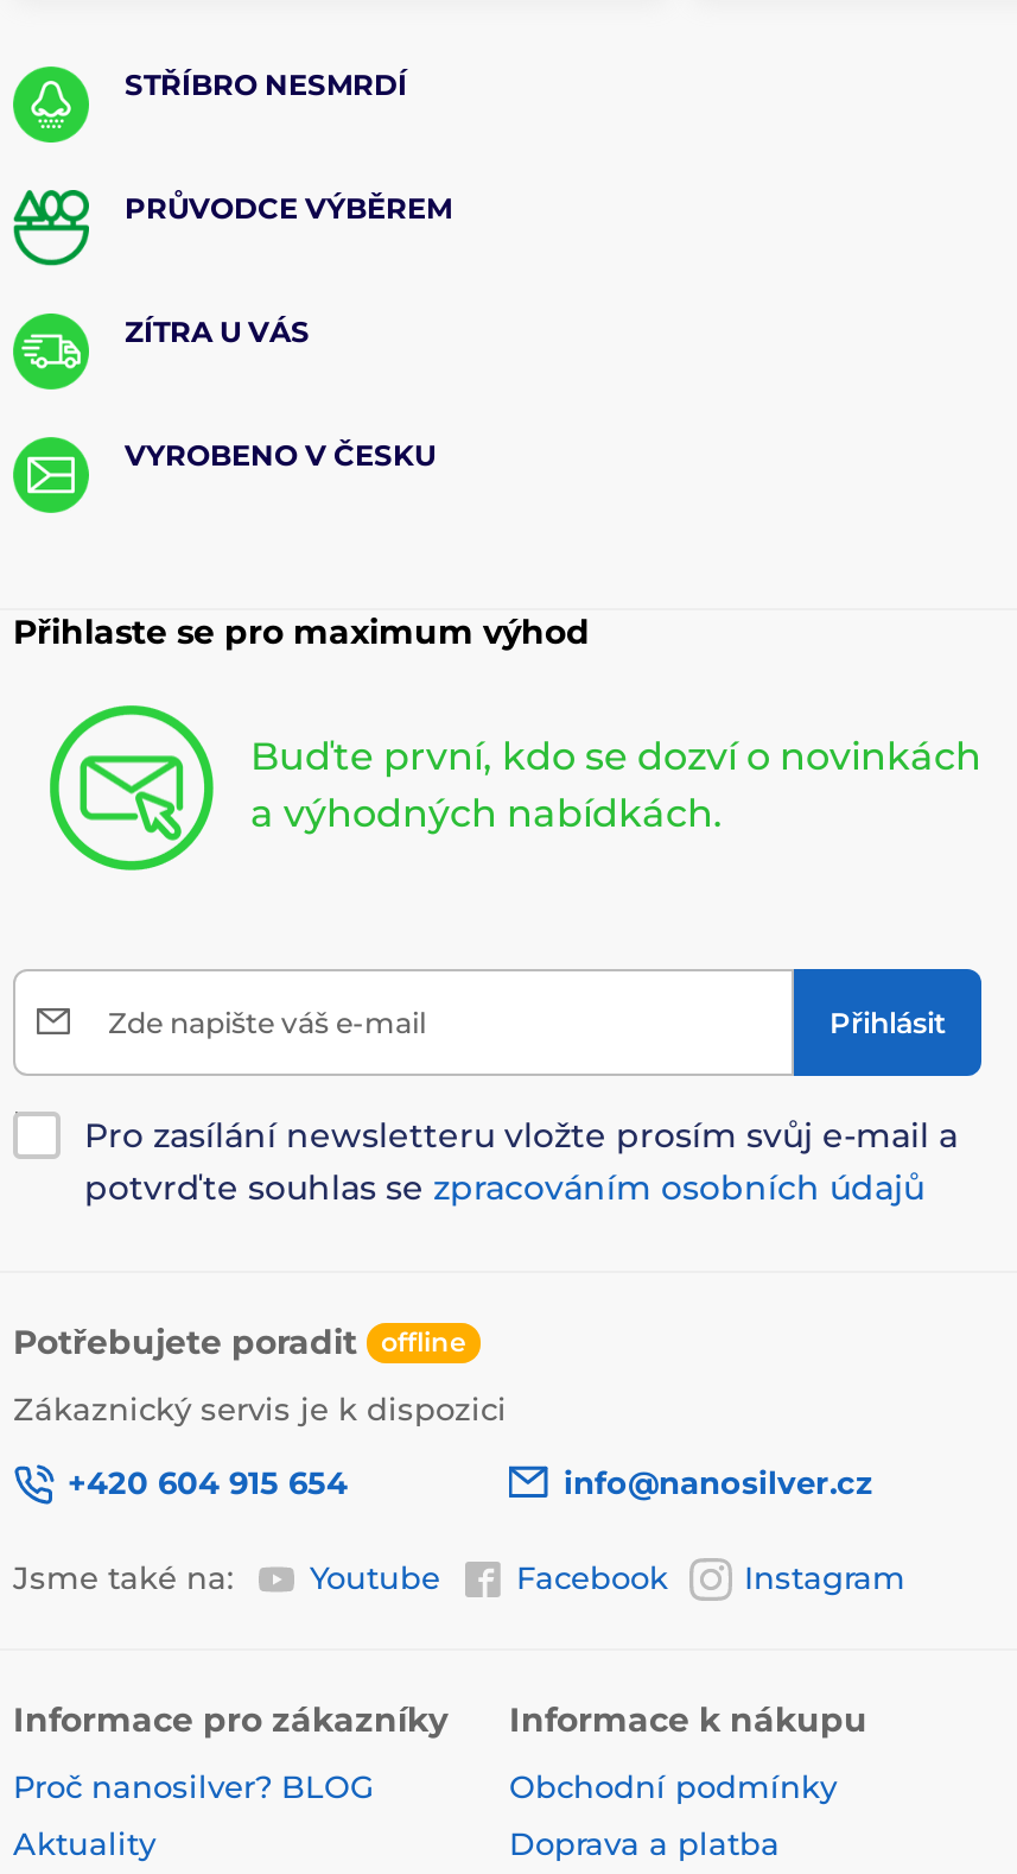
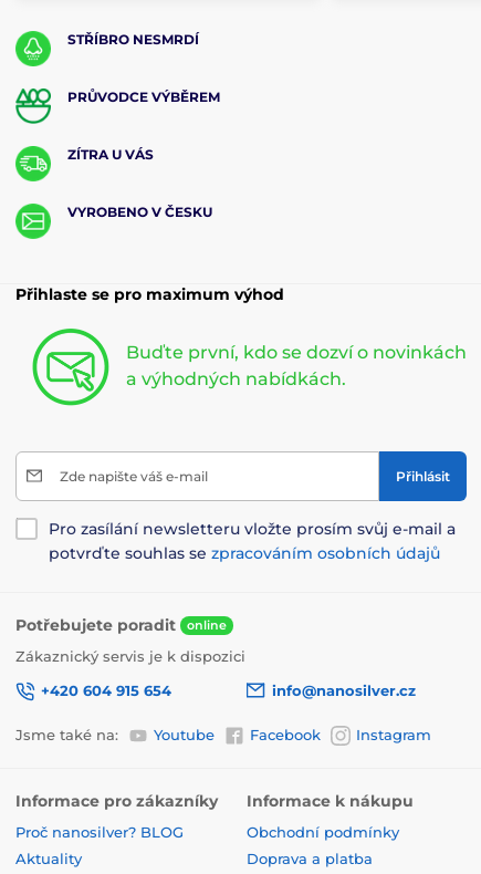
[13,1320,466,1363] Potřebujete poradit offline -> [15,615,227,635] Potřebujete poradit online

